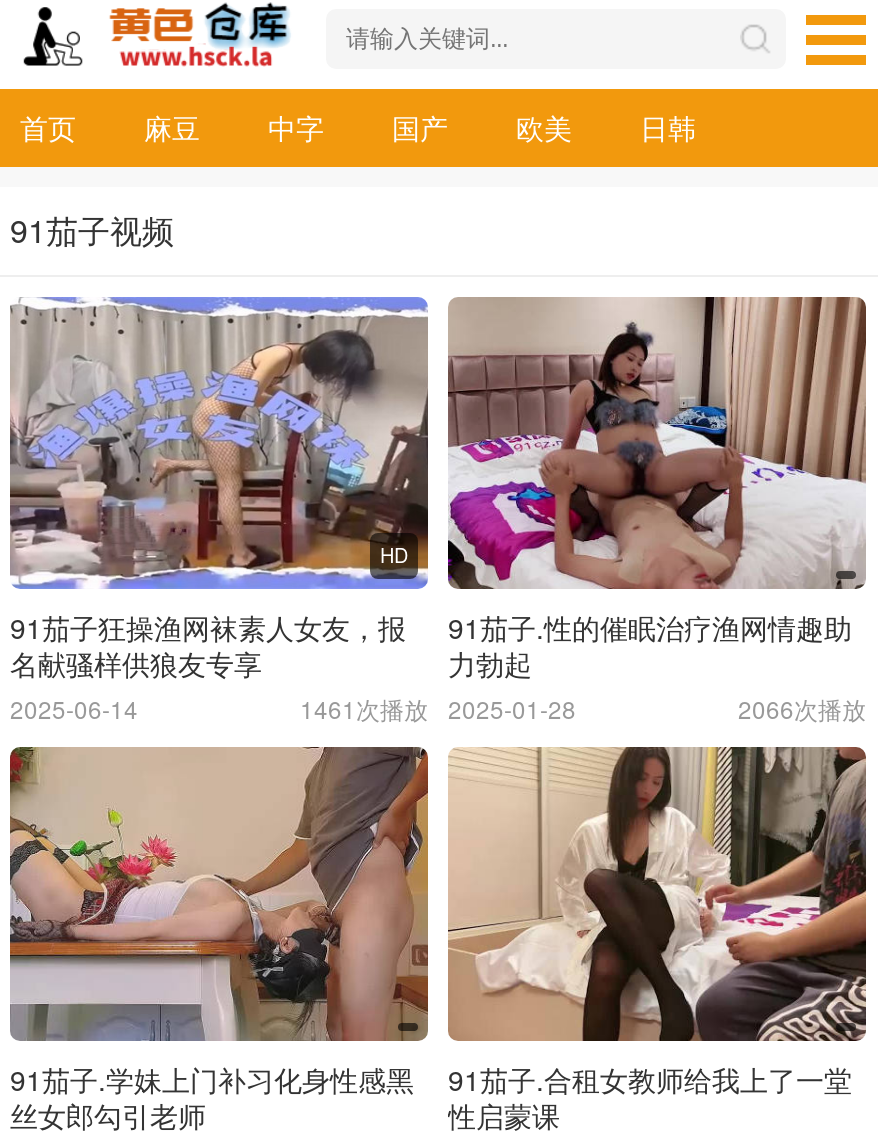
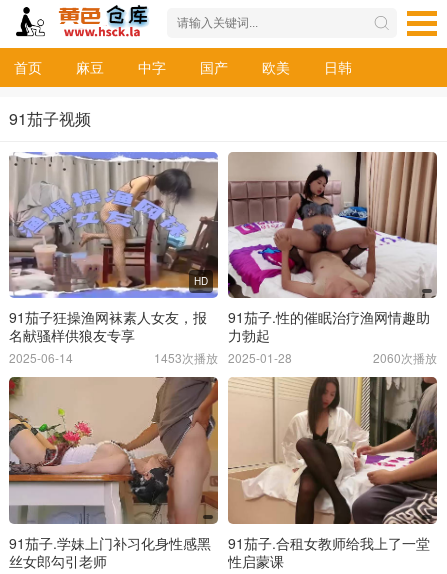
[300,692,576,726] 1461次播放 2025-01-28 -> [154,349,292,366] 1453次播放 2025-01-28
[738,692,866,726] 2066次播放 -> [373,349,437,366] 2060次播放

